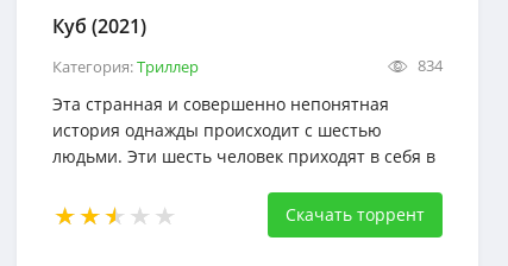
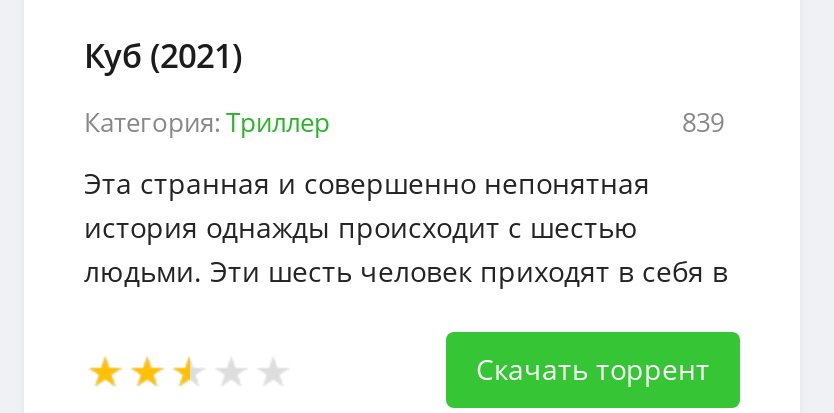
[418,55,443,76] 834 -> [682,105,724,141] 839

